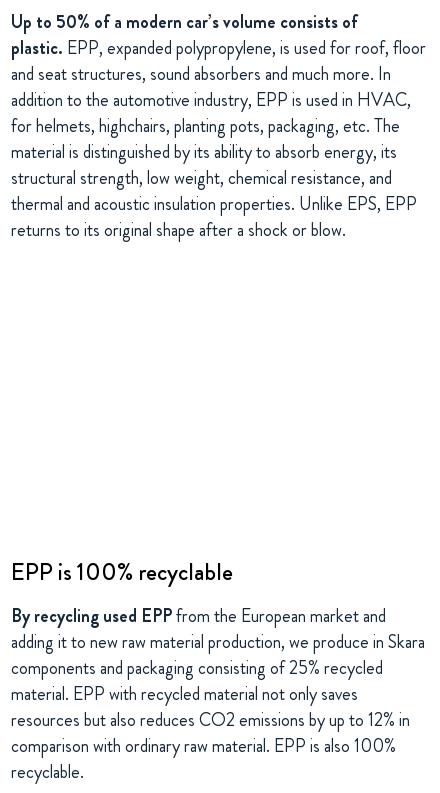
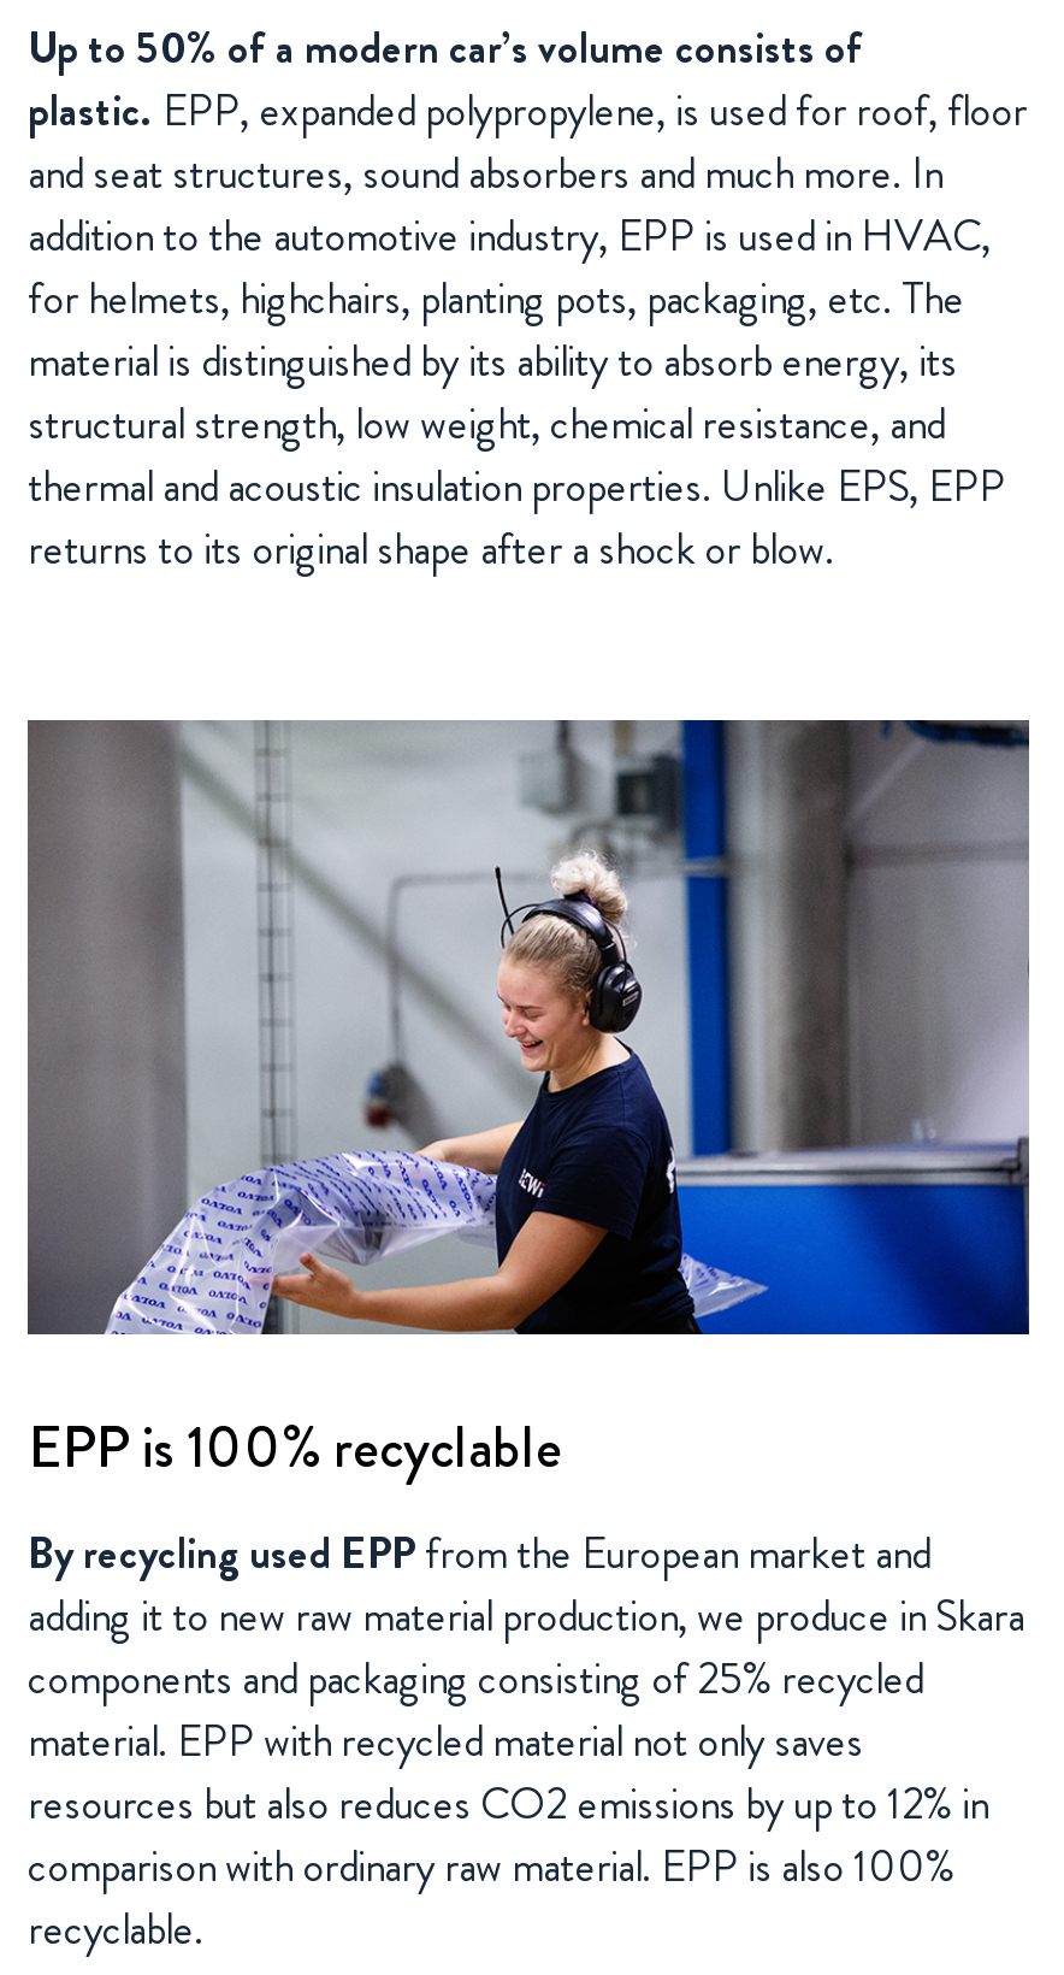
none -> [25,718,1032,1337] [image]

